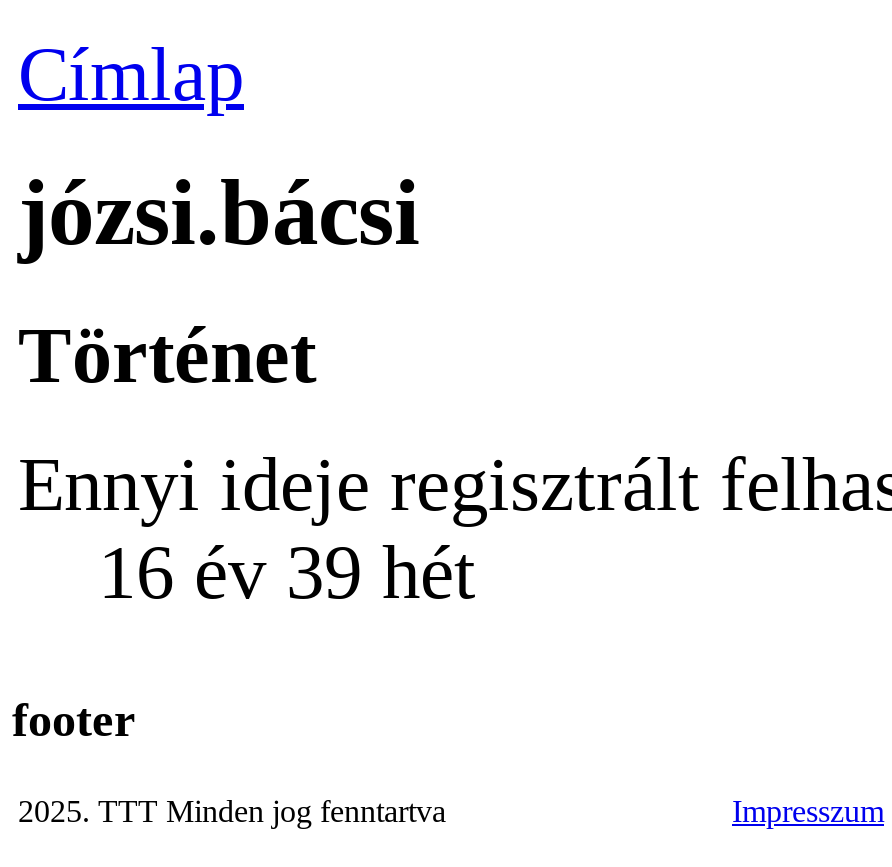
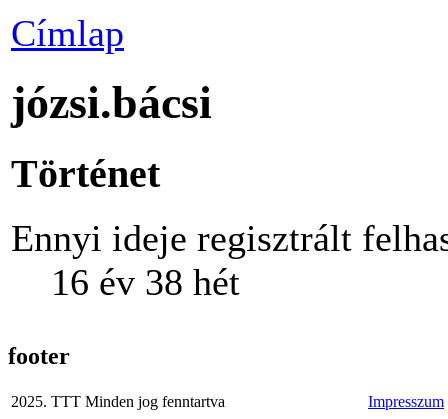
[98,529,476,613] 16 év 39 hét -> [51,261,240,303] 16 év 38 hét

